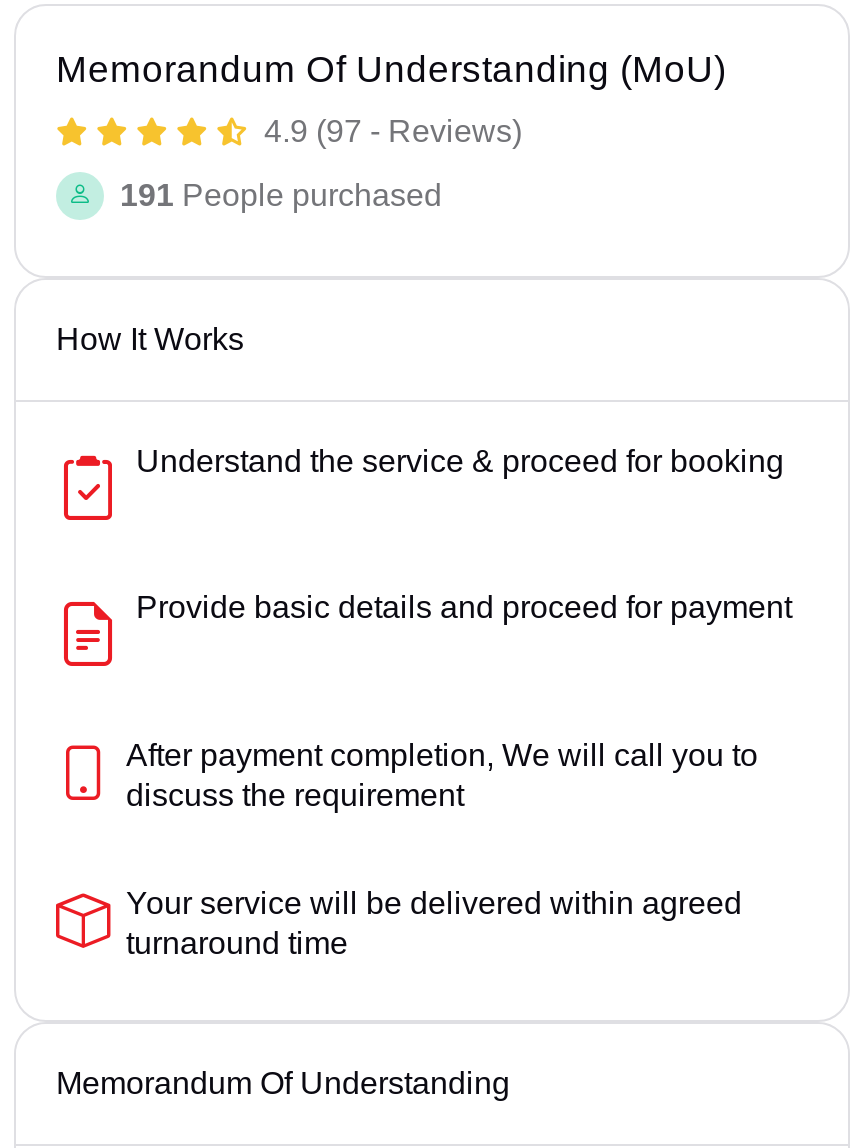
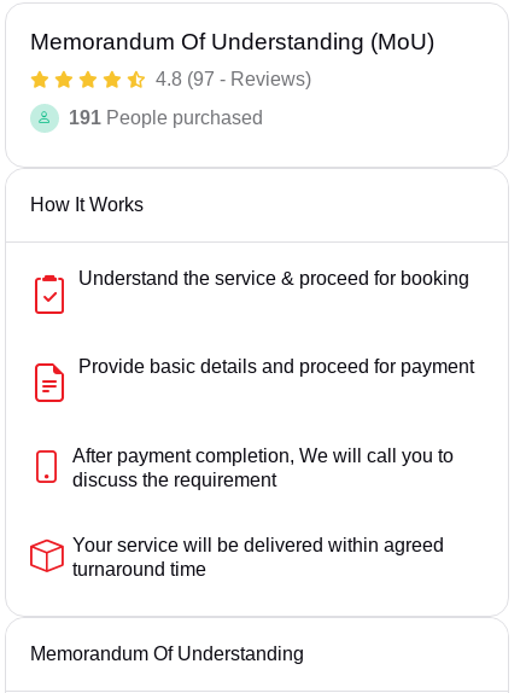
[264,114,522,148] 4.9 (97 - Reviews) -> [156,69,311,89] 4.8 (97 - Reviews)

